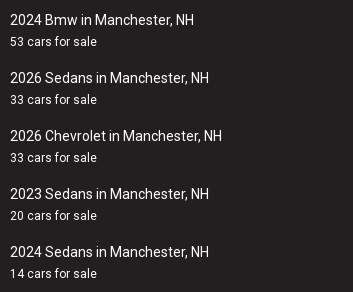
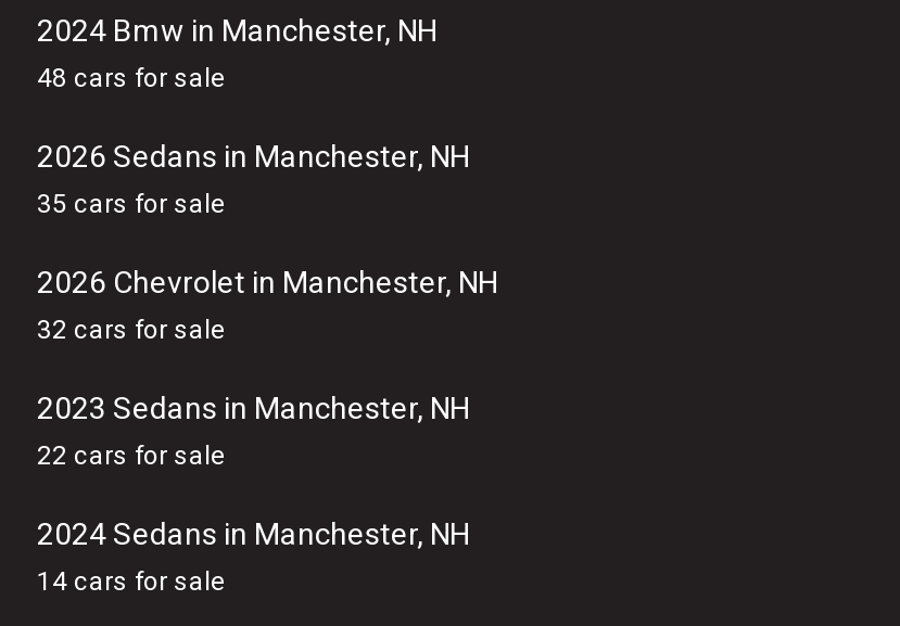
[10,35,97,49] 53 cars for sale -> [37,63,226,93] 48 cars for sale
[10,93,97,107] 33 cars for sale -> [37,189,226,219] 35 cars for sale
[10,151,97,165] 33 cars for sale -> [37,315,226,345] 32 cars for sale
[10,209,97,223] 20 cars for sale -> [37,440,226,471] 22 cars for sale

